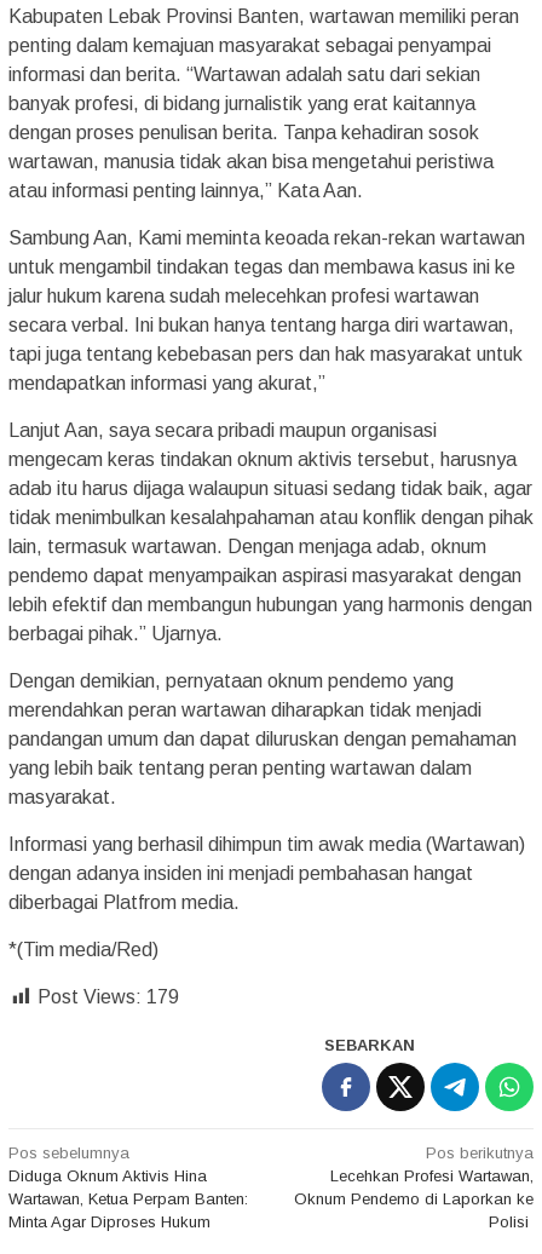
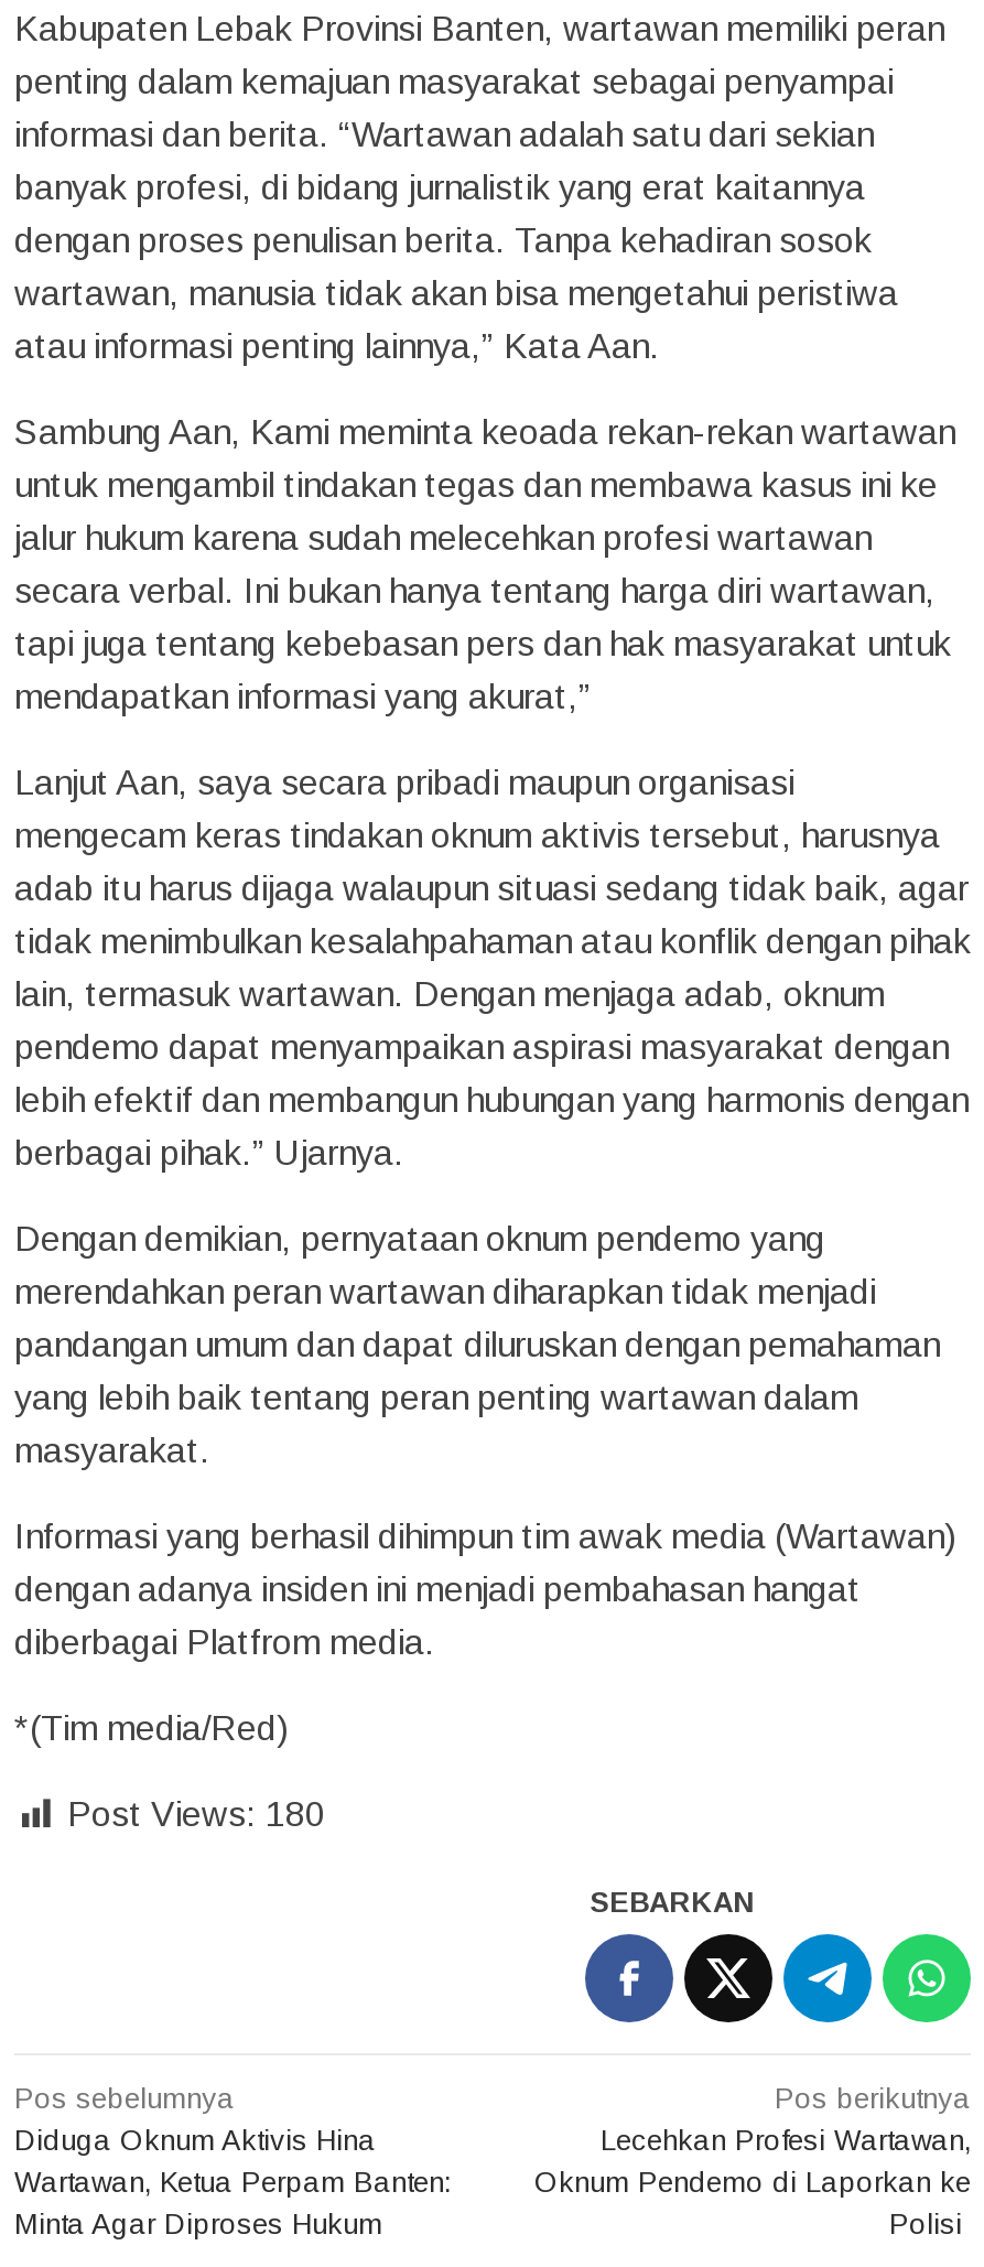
[38,986,179,1007] Post Views: 179 -> [67,1795,325,1832] Post Views: 180

